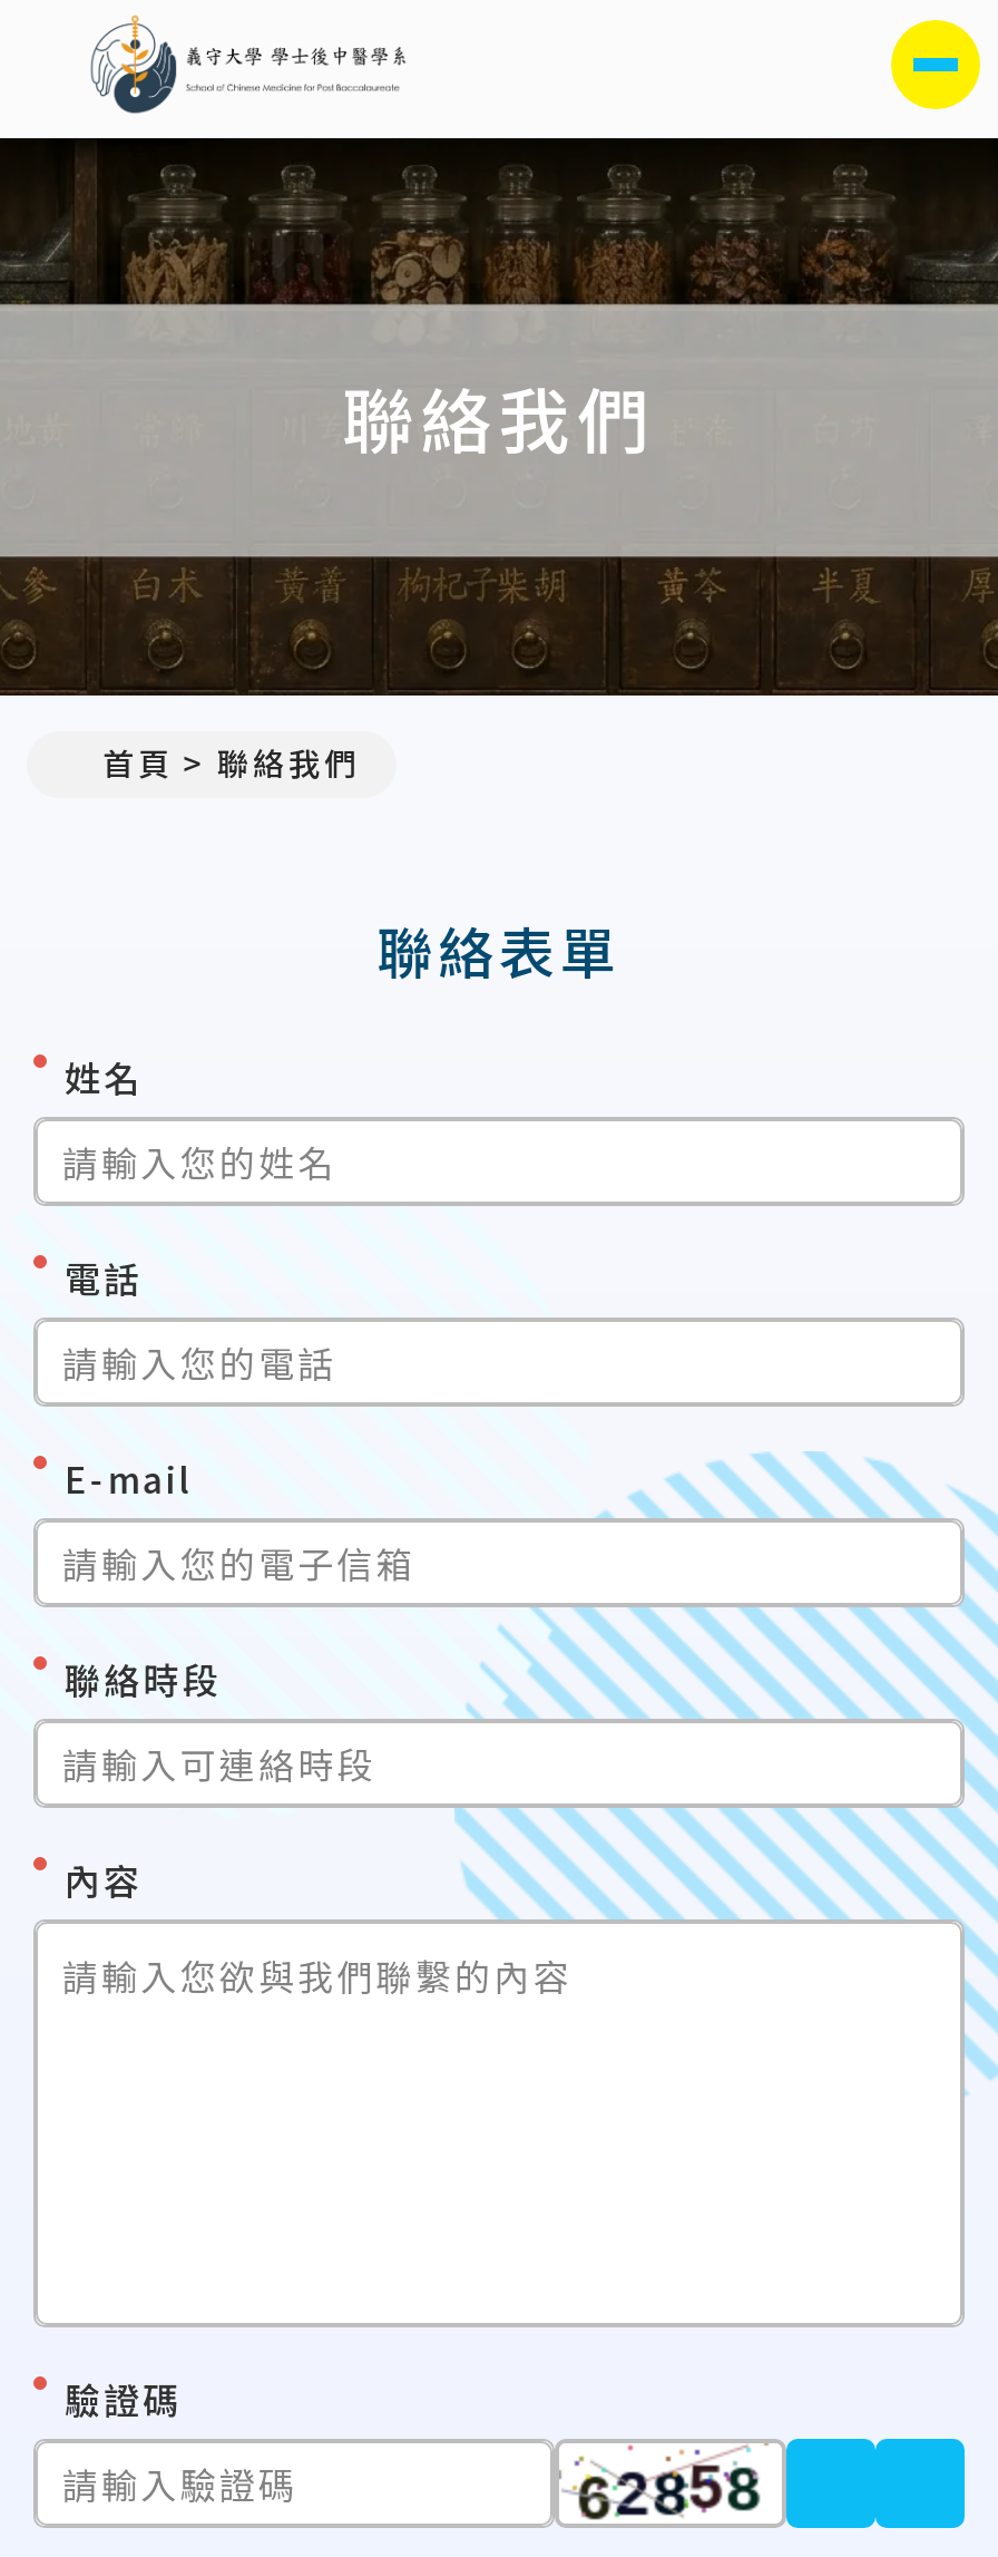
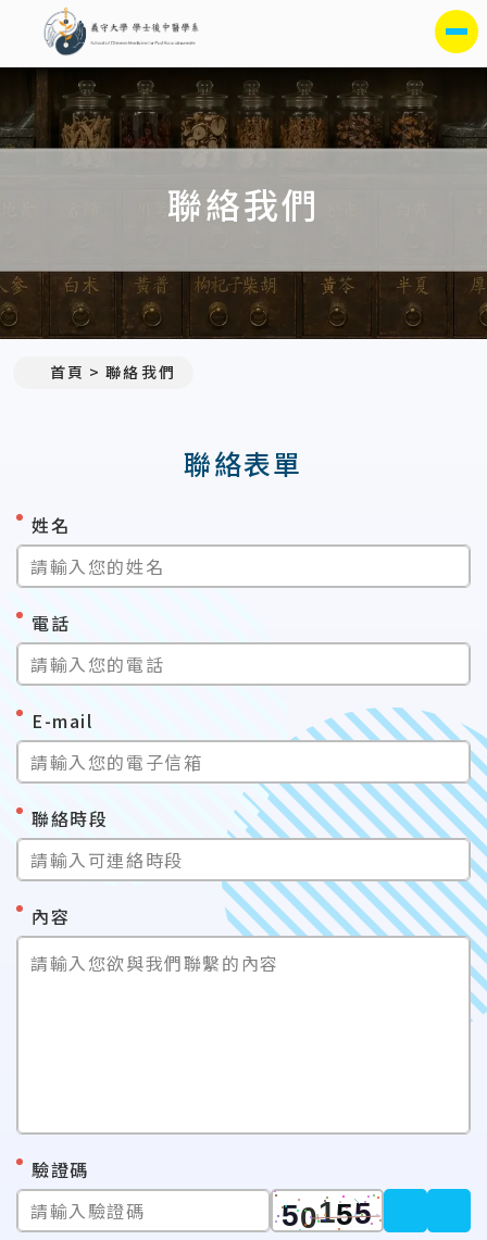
[570,2446,760,2521] [image] -> [275,1193,379,1230] [image]

